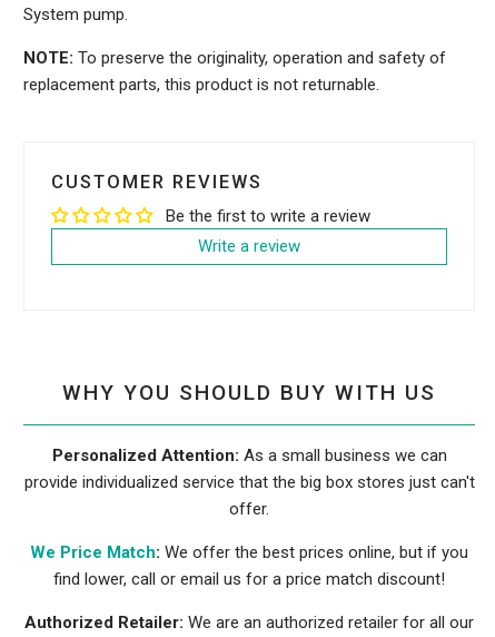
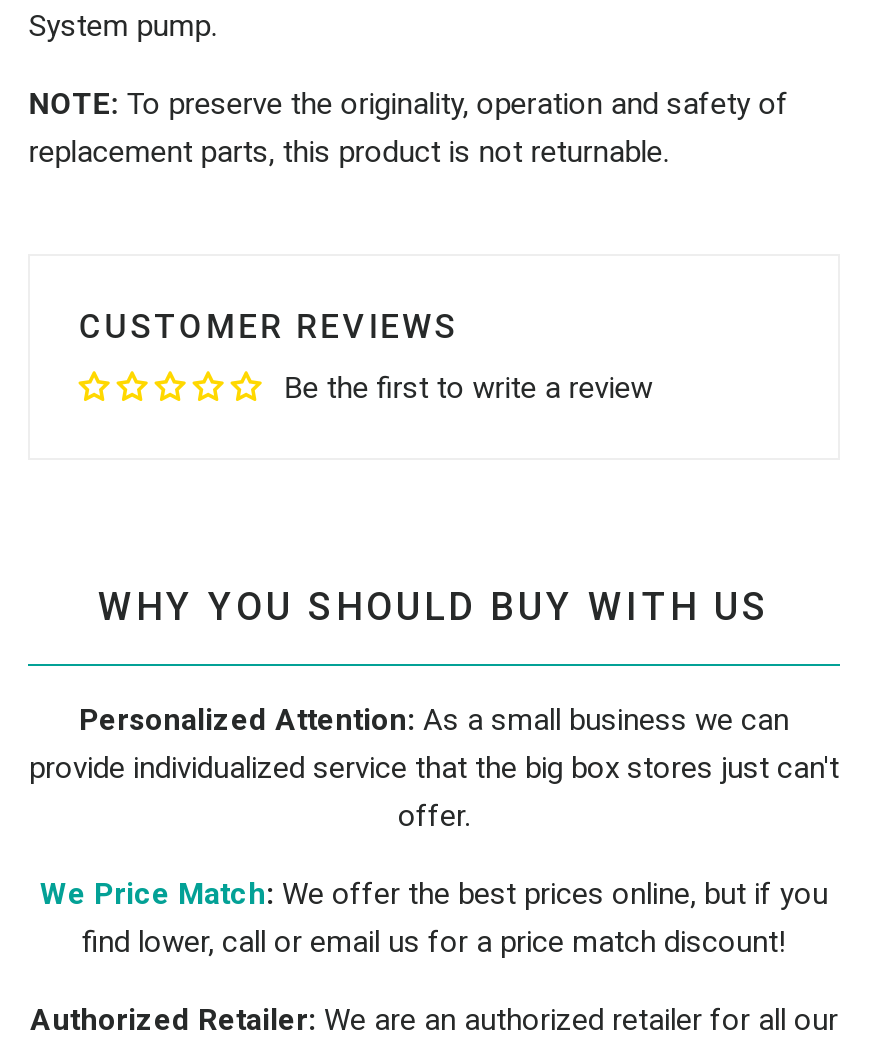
[198,236,300,256] Write a review -> none

